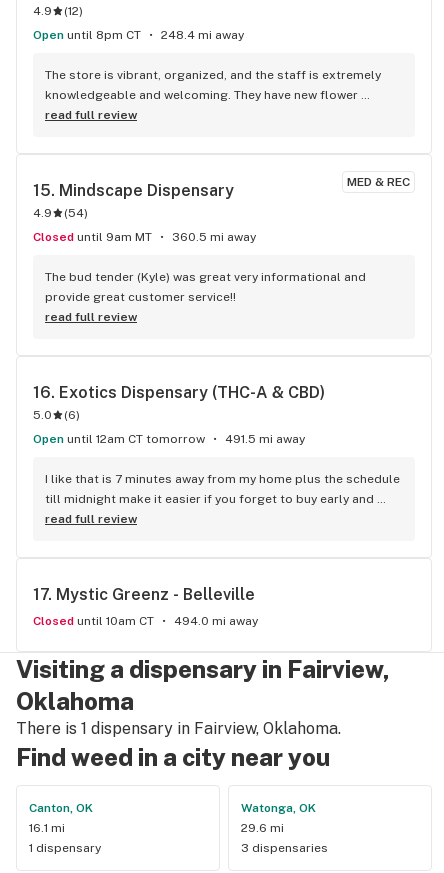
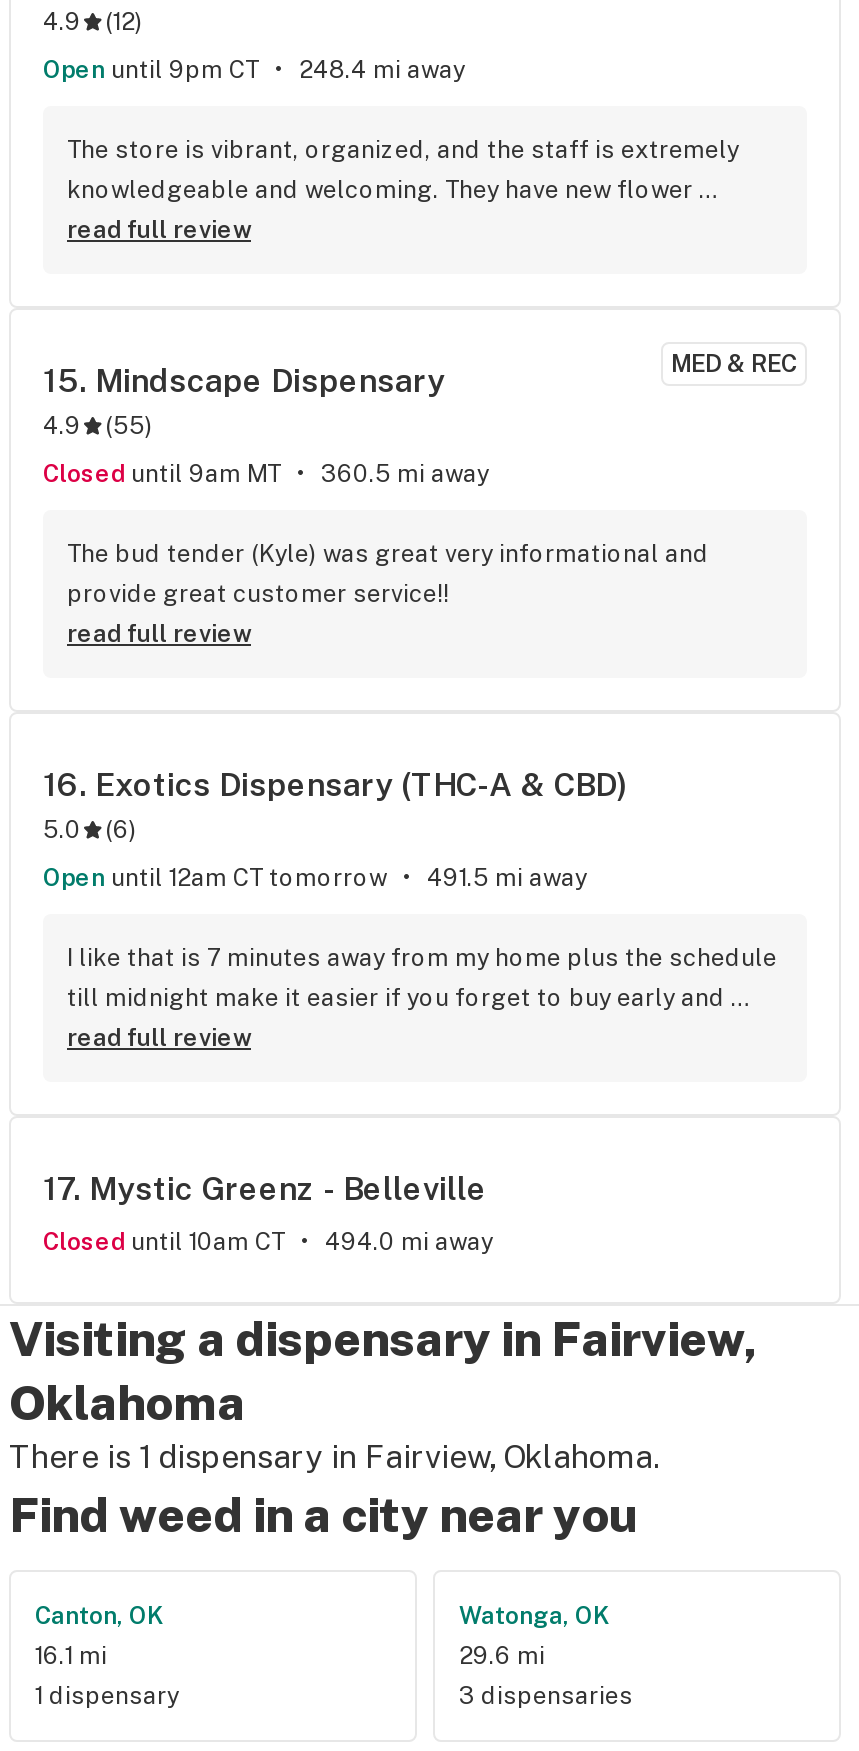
[42,28,141,42] Open until 8pm CT -> [61,56,259,84] Open until 9pm CT
[33,206,88,220] 4.9 (54) -> [43,412,153,440] 4.9 (55)

